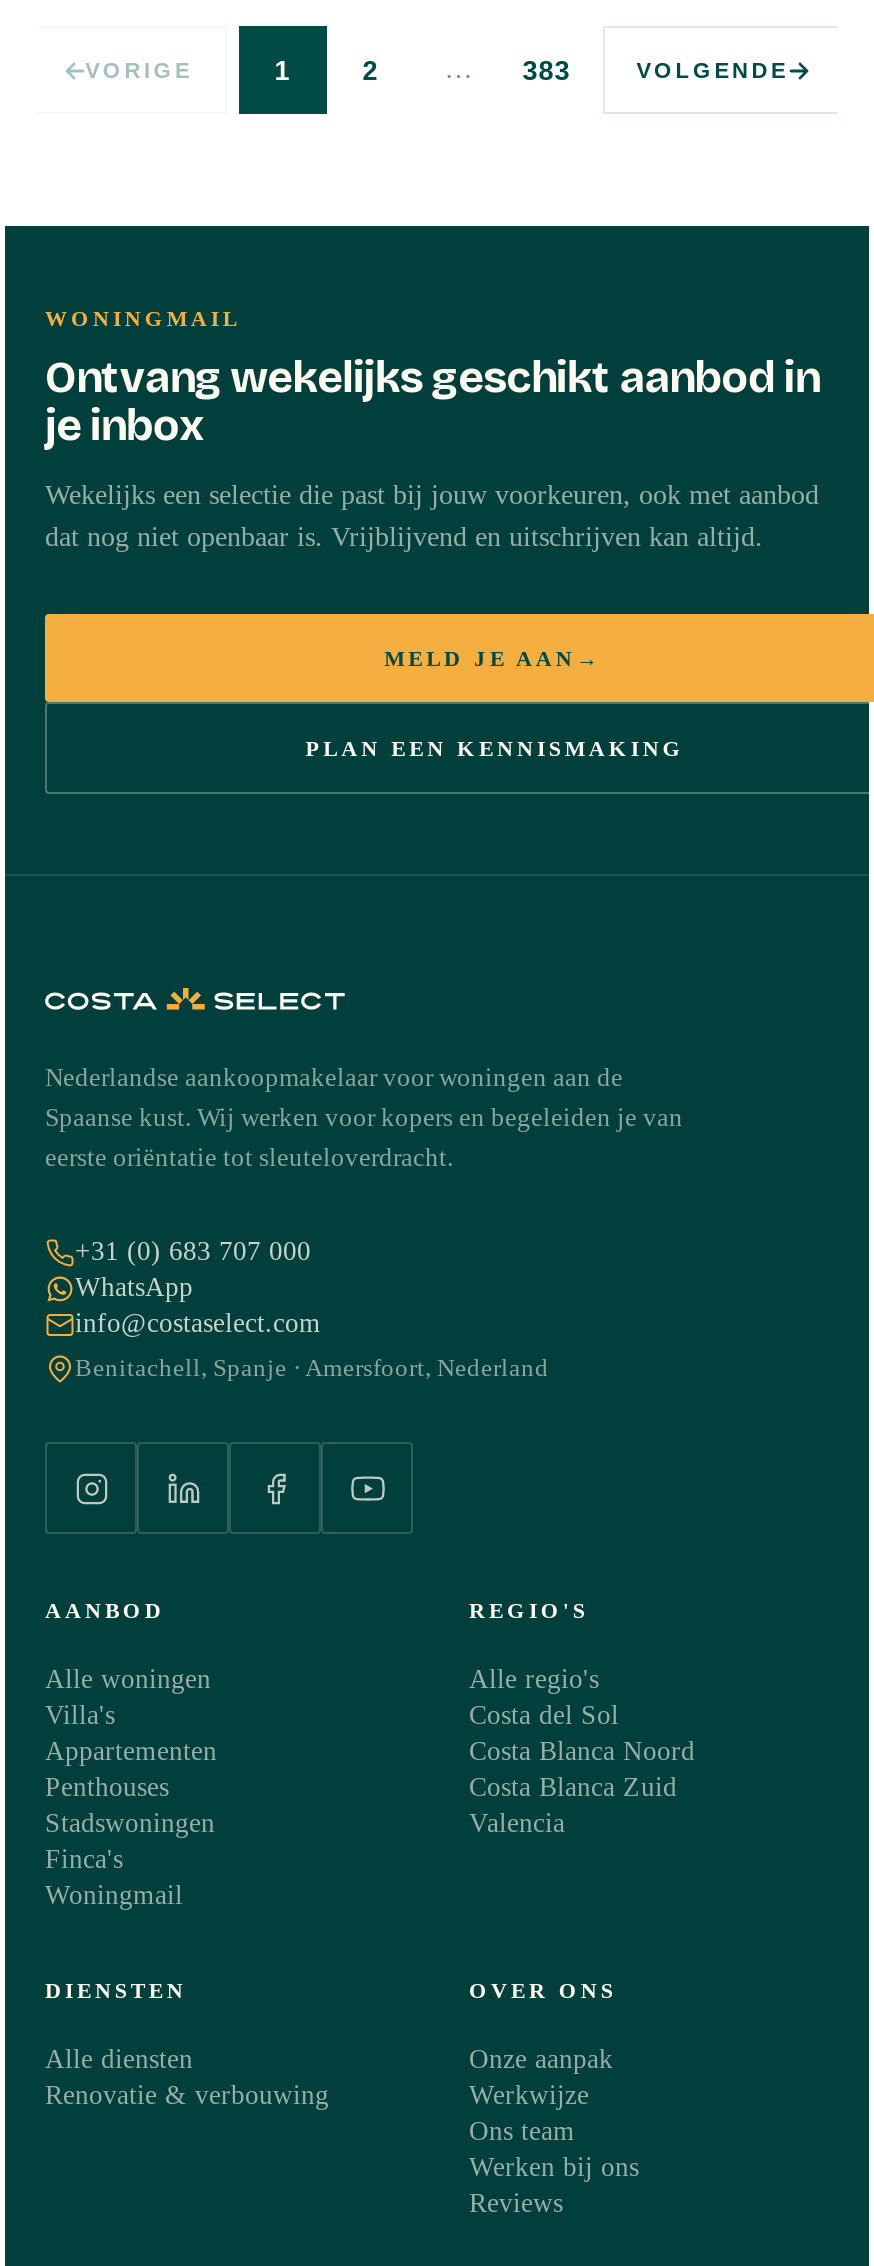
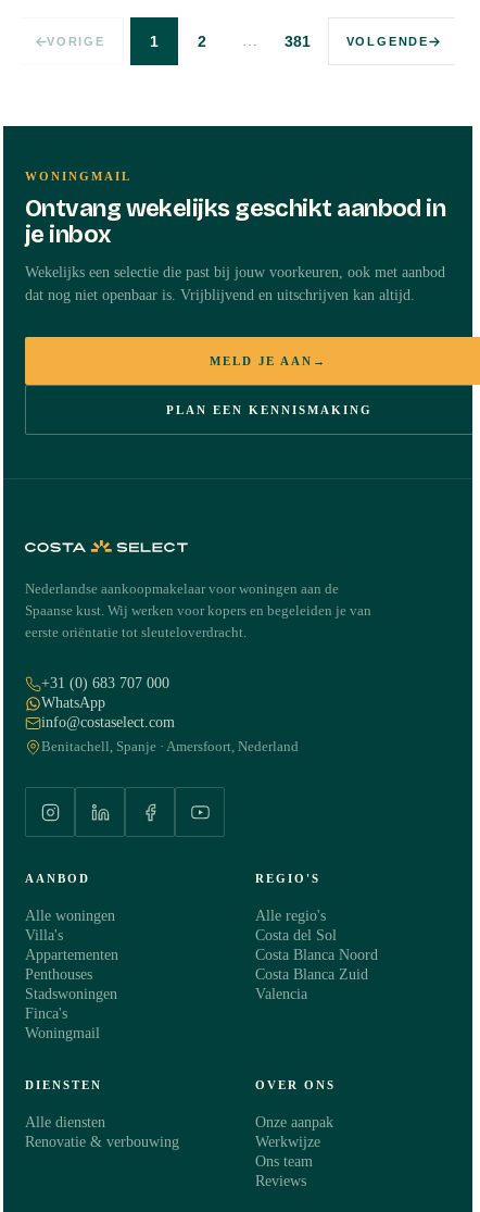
[522,55,570,85] 383 -> [284,33,310,49] 381
[469,2152,639,2182] Werken bij ons -> none

